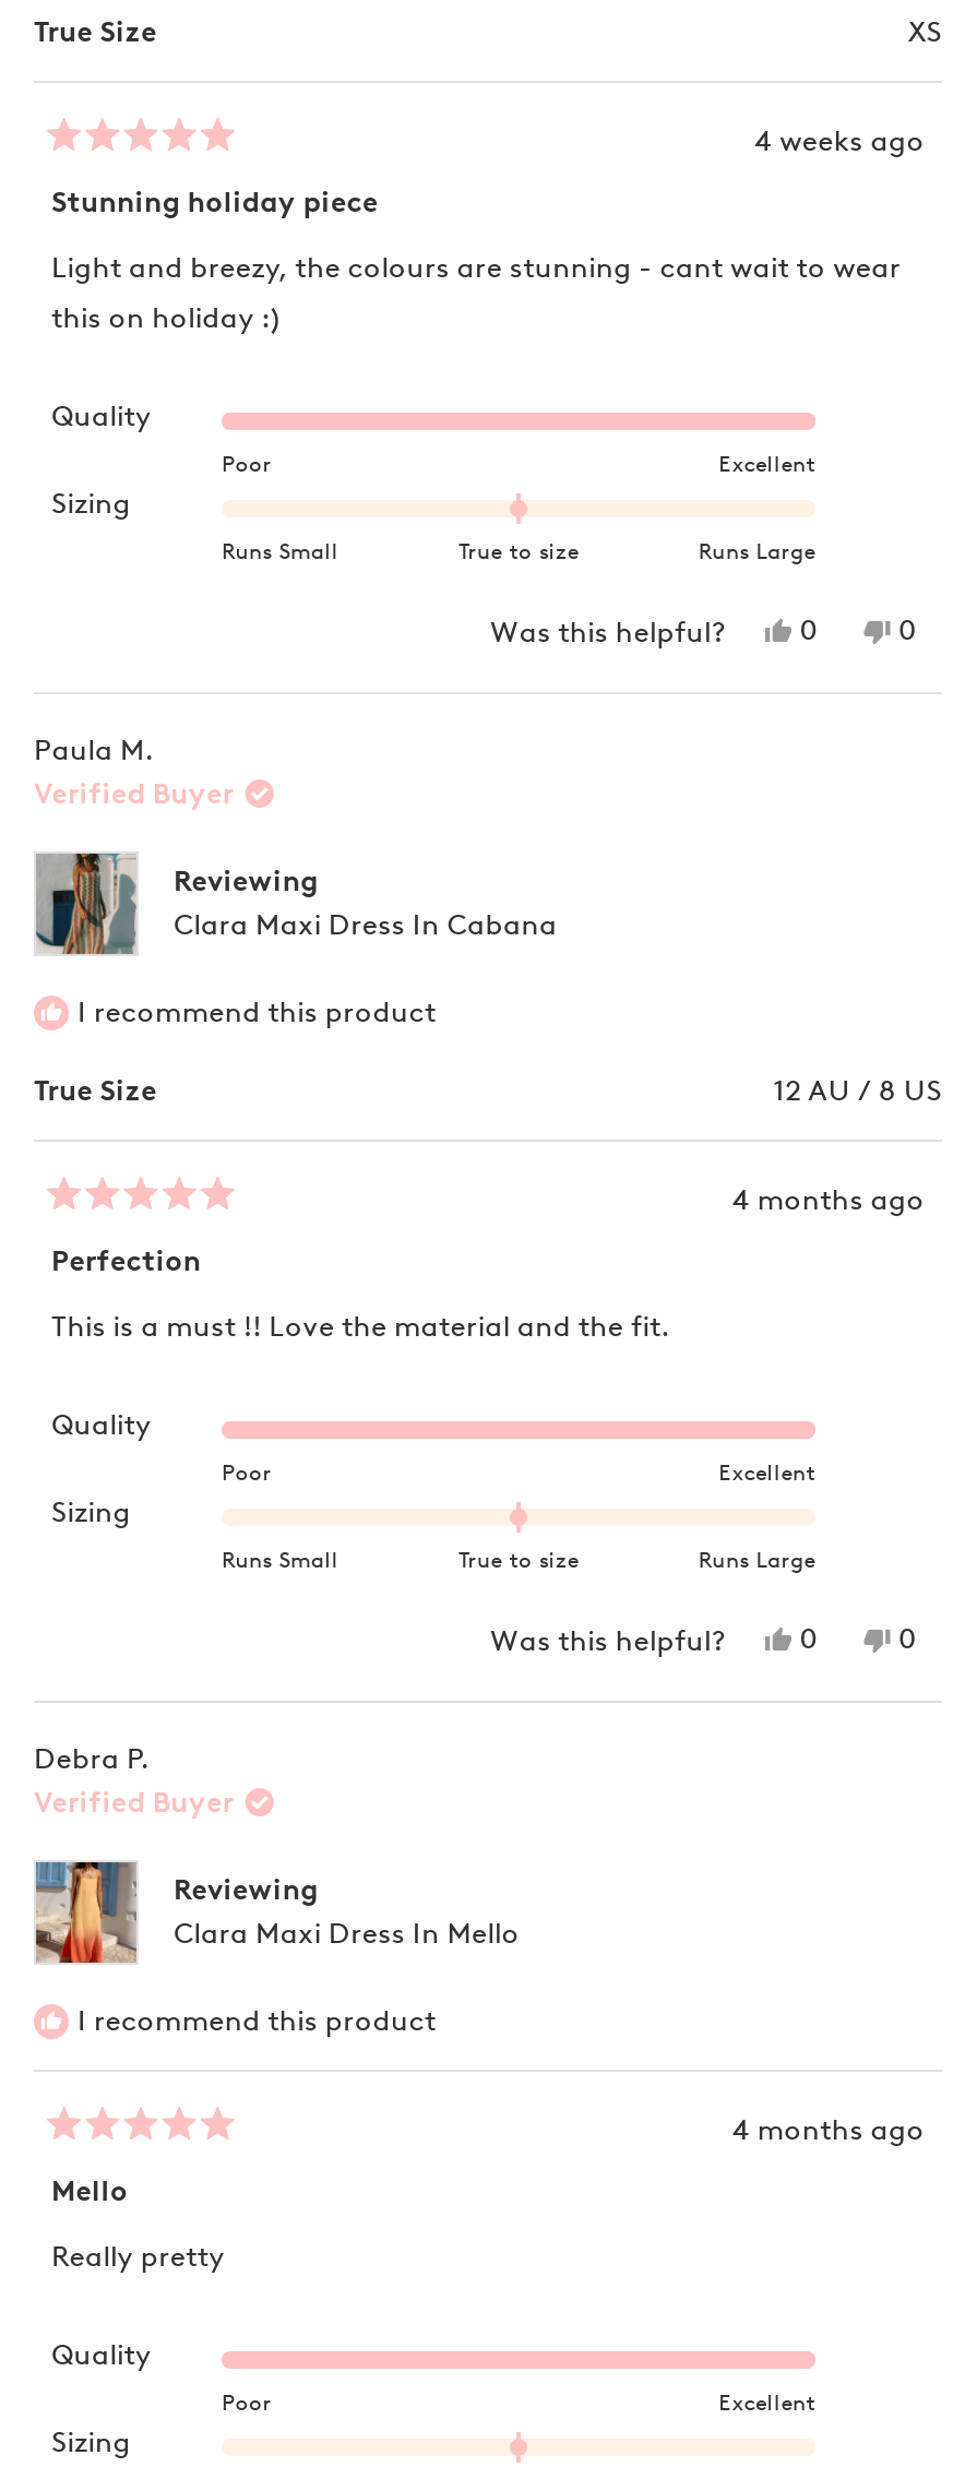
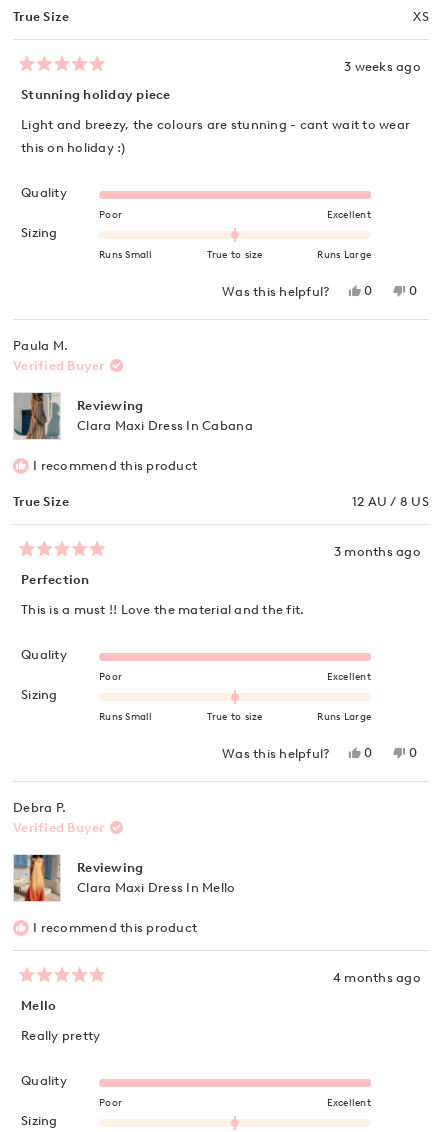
[755,123,925,156] 4 weeks ago -> [344,58,421,73] 3 weeks ago
[732,1182,925,1215] 4 months ago -> [334,543,421,558] 3 months ago

